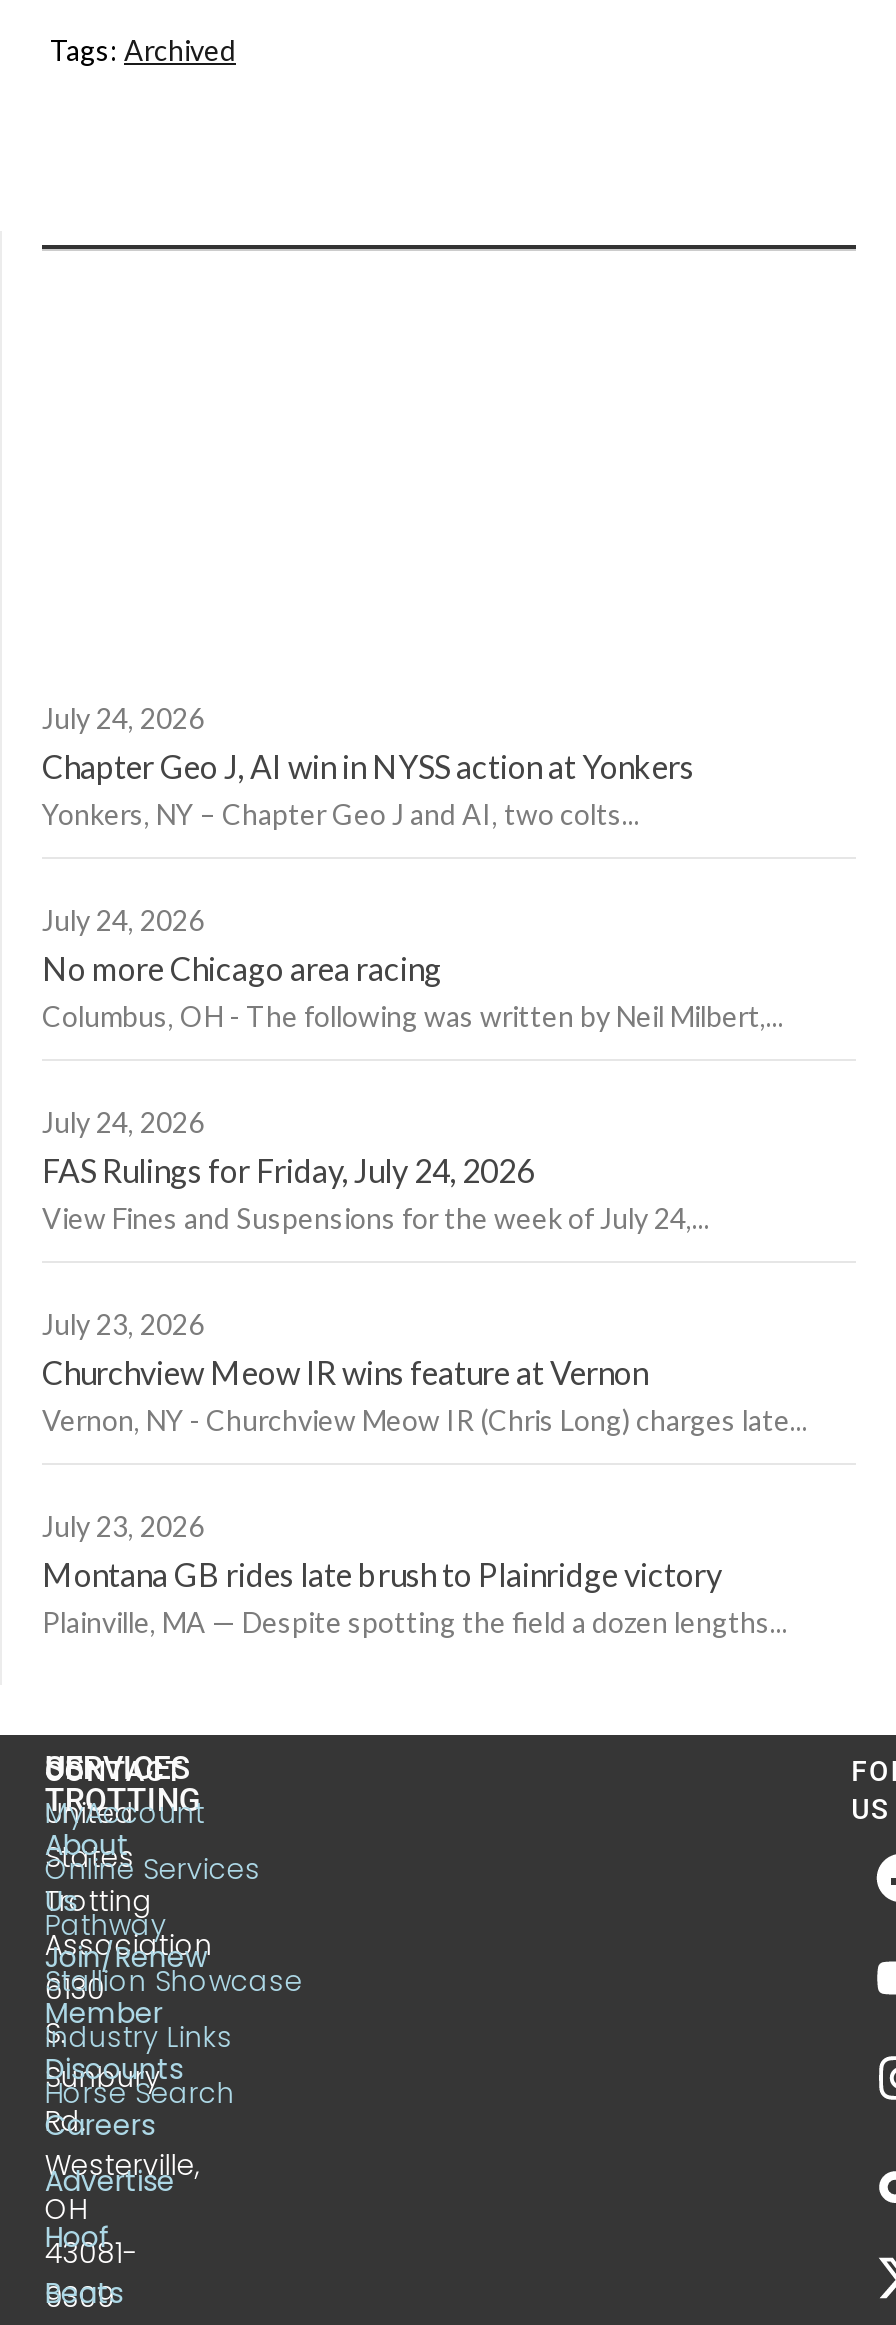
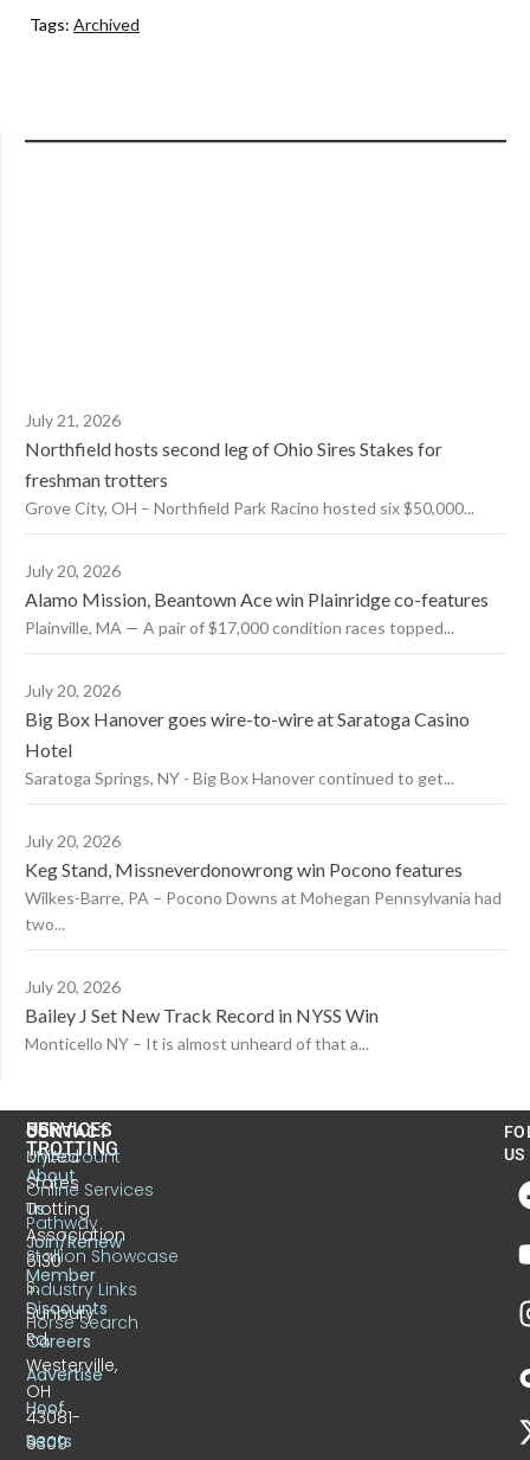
[42,701,694,831] July 24, 2026 | Chapter Geo J, AI win in NYSS action at Yonkers | Yonkers, NY – Chapter Geo J and AI, two colts... -> [25,410,474,518] July 21, 2026 | Northfield hosts second leg of Ohio Sires Stakes for | freshman trotters | Grove City, OH – Northfield Park Racino hosted six $50,000...
[42,903,784,1033] July 24, 2026 | No more Chicago area racing | Columbus, OH - The following was written by Neil Milbert,... -> [25,560,489,637] July 20, 2026 | Alamo Mission, Beantown Ace win Plainridge co-features | Plainville, MA — A pair of $17,000 condition races topped...
[42,1105,710,1235] July 24, 2026 | FAS Rulings for Friday, July 24, 2026 | View Fines and Suspensions for the week of July 24,... -> [25,680,470,788] July 20, 2026 | Big Box Hanover goes wire-to-wire at Saratoga Casino | Hotel | Saratoga Springs, NY - Big Box Hanover continued to get...
[42,1307,808,1437] July 23, 2026 | Churchview Meow IR wins feature at Vernon | Vernon, NY - Churchview Meow IR (Chris Long) charges late... -> [25,830,502,934] July 20, 2026 | Keg Stand, Missneverdonowrong win Pocono features | Wilkes-Barre, PA – Pocono Downs at Mohegan Pennsylvania had | two...
[42,1509,788,1639] July 23, 2026 | Montana GB rides late brush to Plainridge victory | Plainville, MA — Despite spotting the field a dozen lengths... -> [25,976,379,1053] July 20, 2026 | Bailey J Set New Track Record in NYSS Win | Monticello NY – It is almost unheard of that a...

